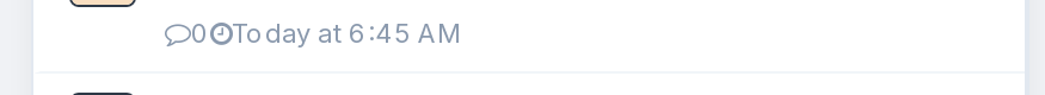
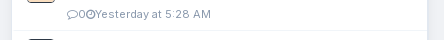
[232,17,461,50] Today at 6:45 AM -> [95,7,211,21] Yesterday at 5:28 AM

